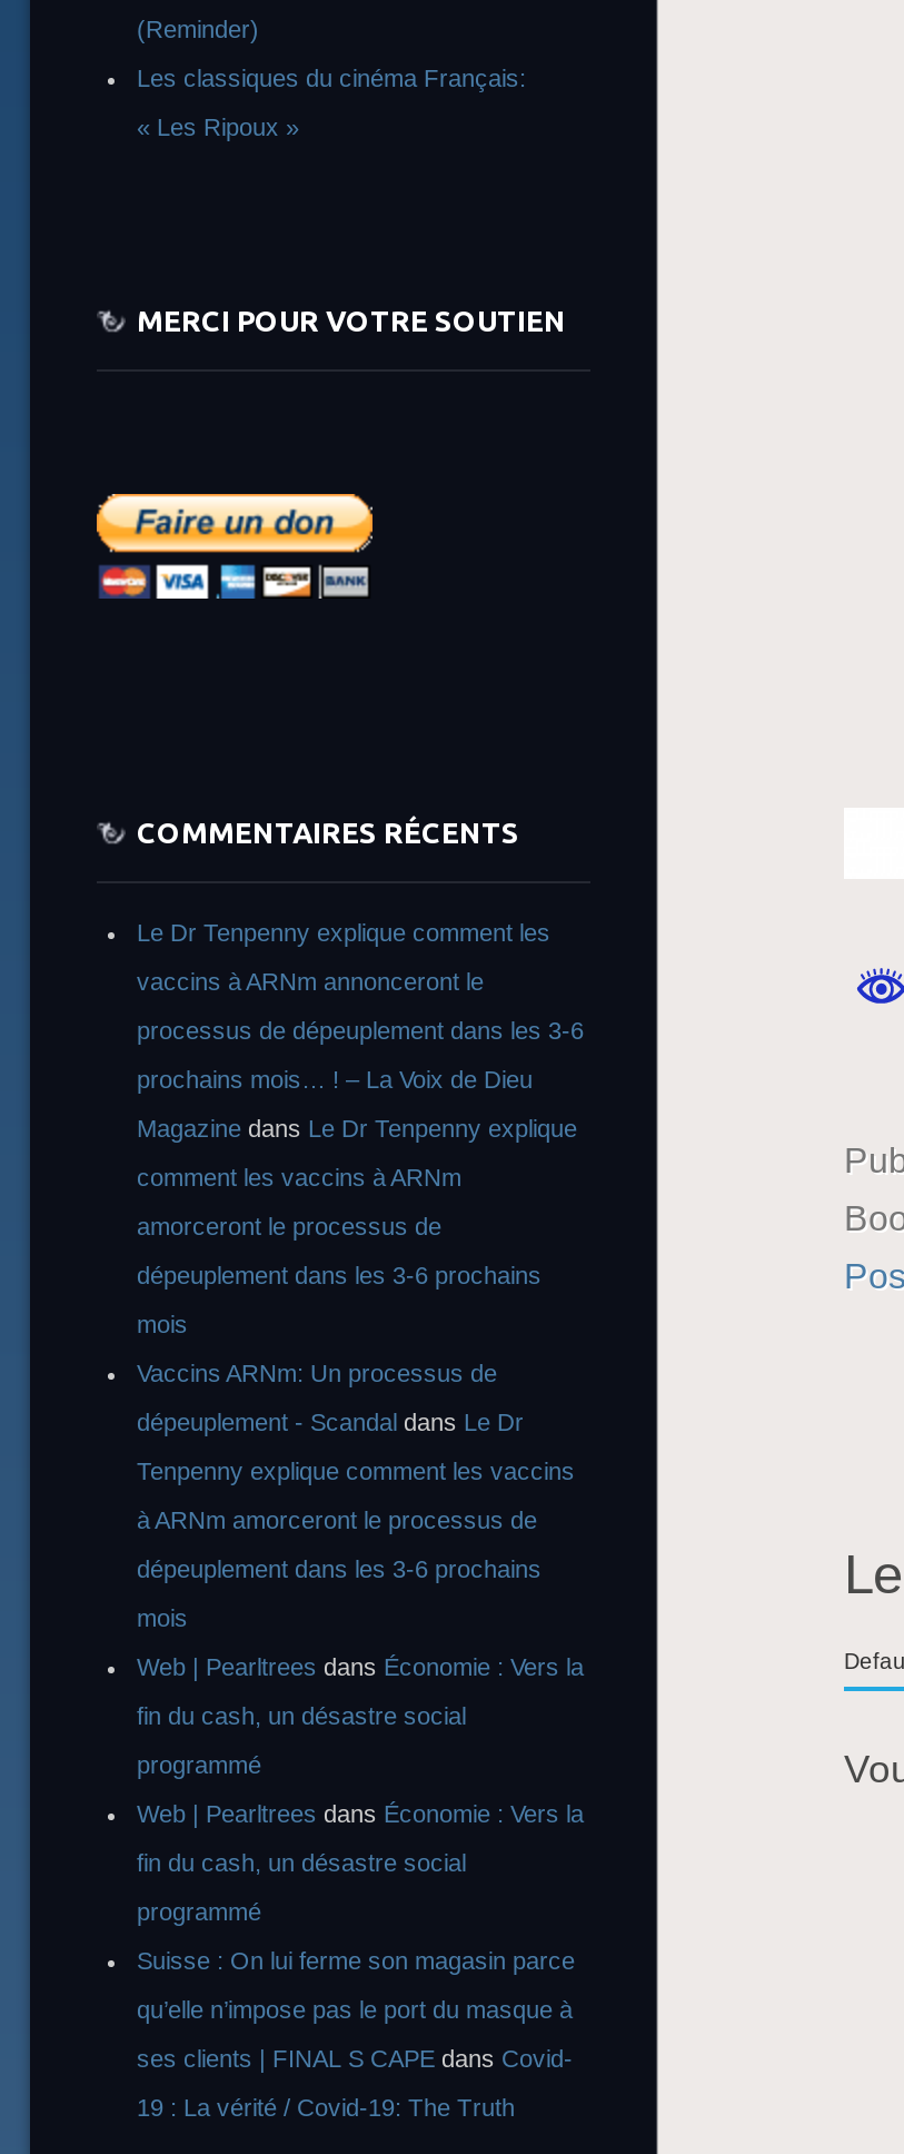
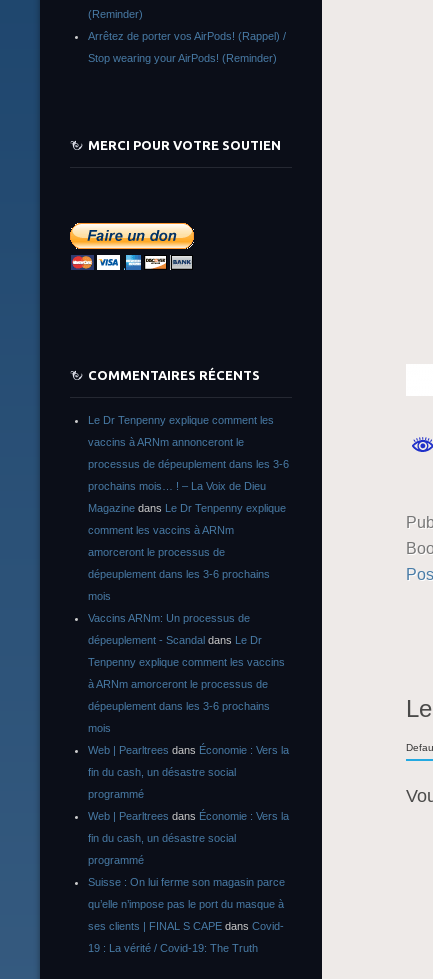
[137,65,526,91] Les classiques du cinéma Français: -> [88,30,286,42] Arrêtez de porter vos AirPods! (Rappel) /
[137,113,299,140] « Les Ripoux » -> [88,52,277,64] Stop wearing your AirPods! (Reminder)

